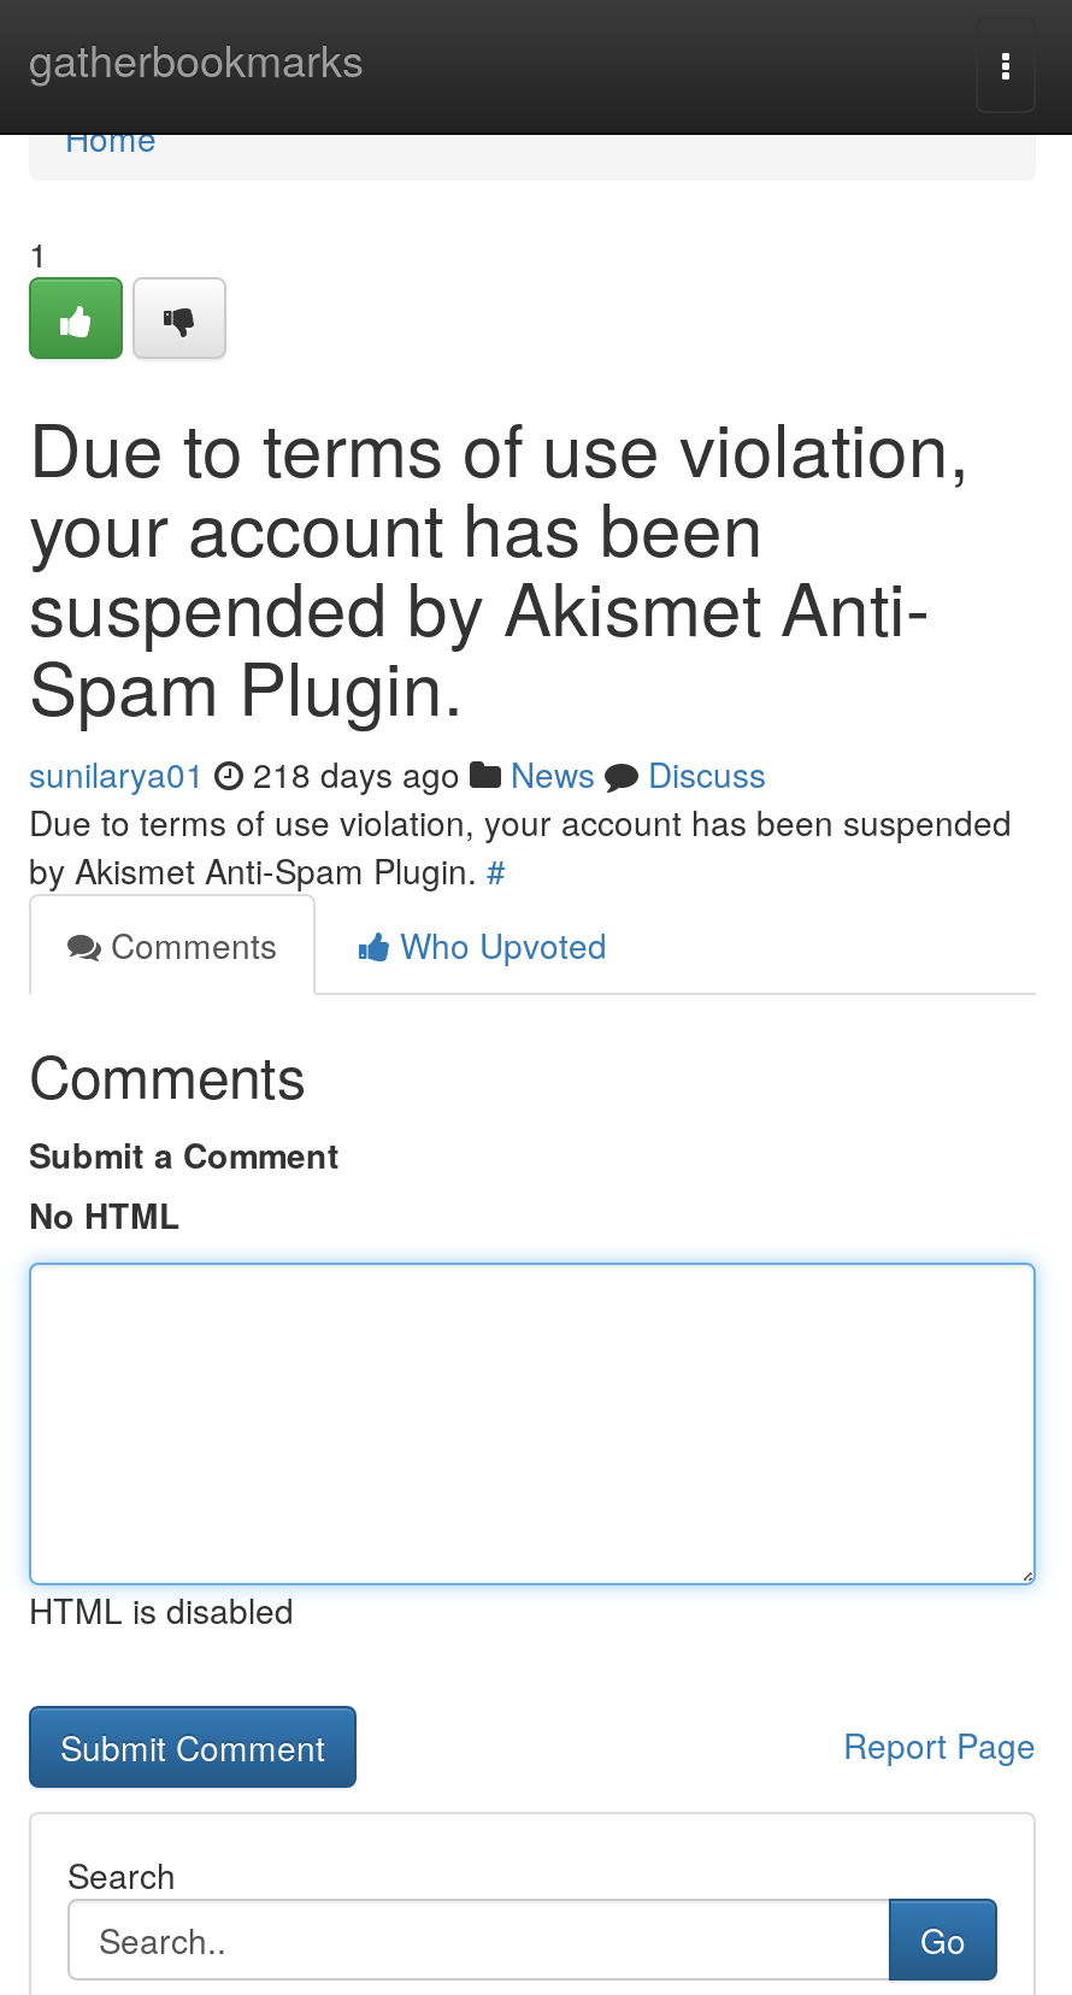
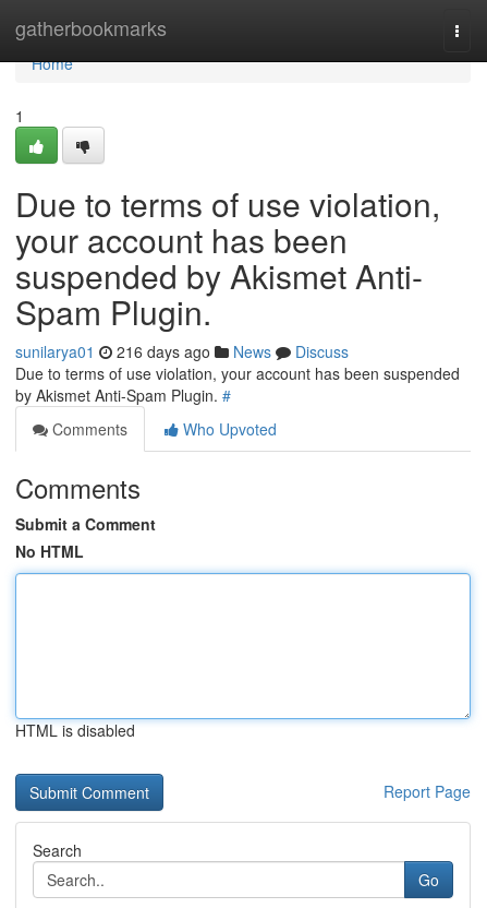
[29,749,766,798] sunilarya01 218 days ago News Discuss -> [15,340,349,362] sunilarya01 216 days ago News Discuss

